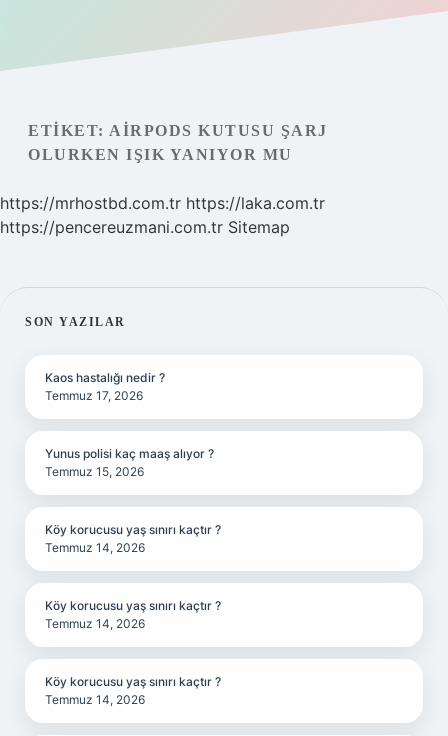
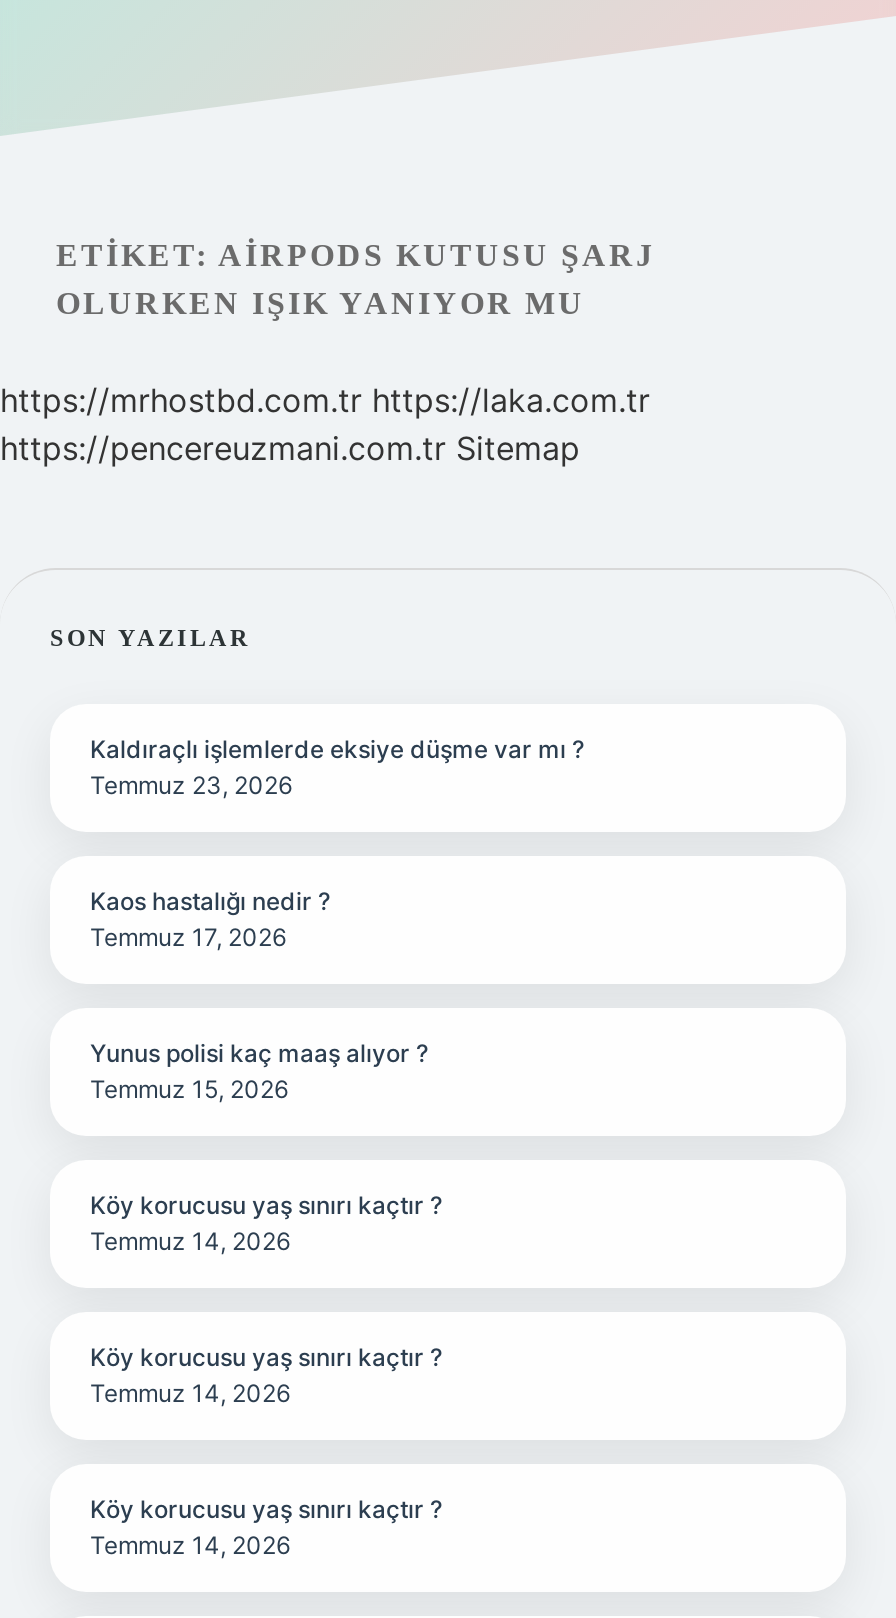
none -> [90,734,584,800] Kaldıraçlı işlemlerde eksiye düşme var mı ? | Temmuz 23, 2026

